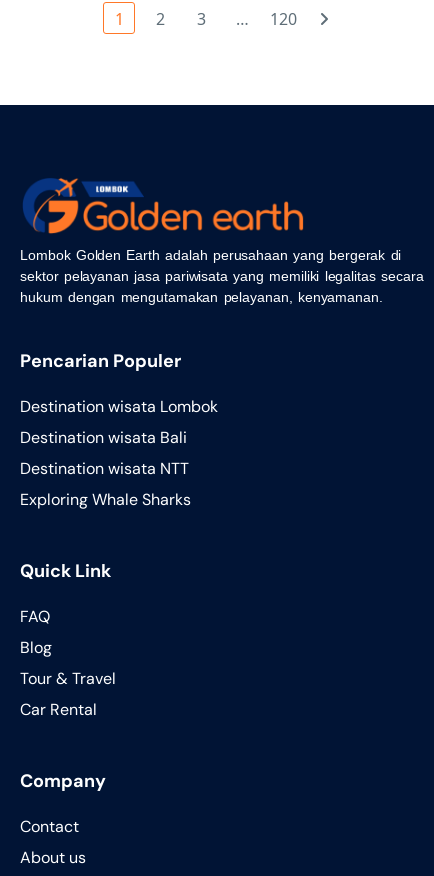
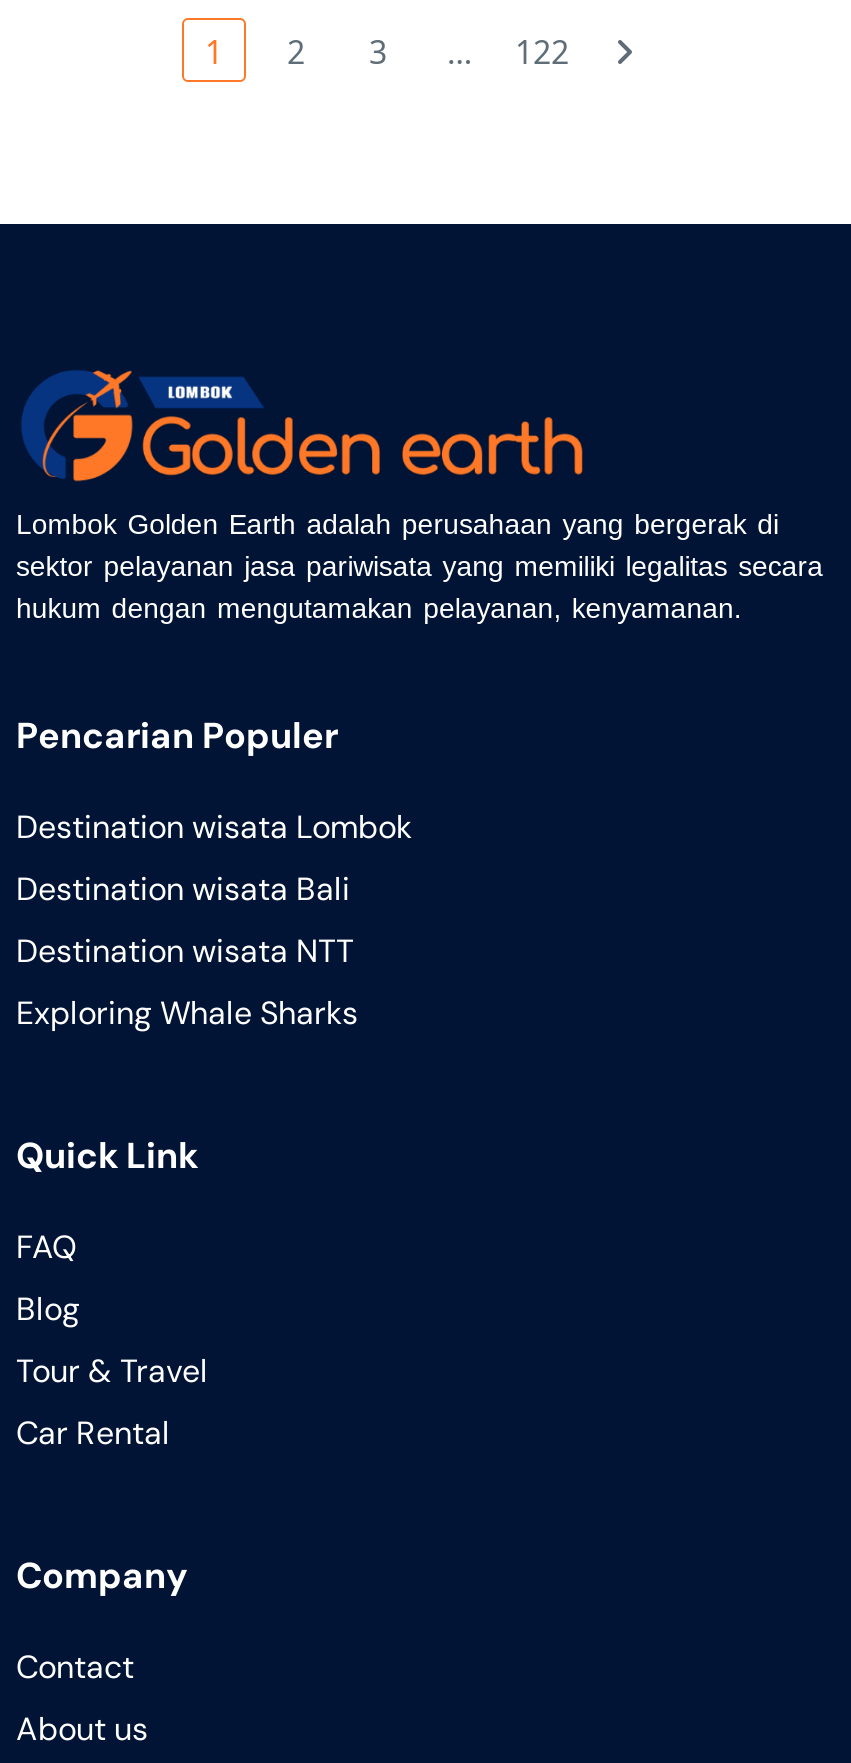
[269,8,296,30] 120 -> [515,31,569,75] 122

